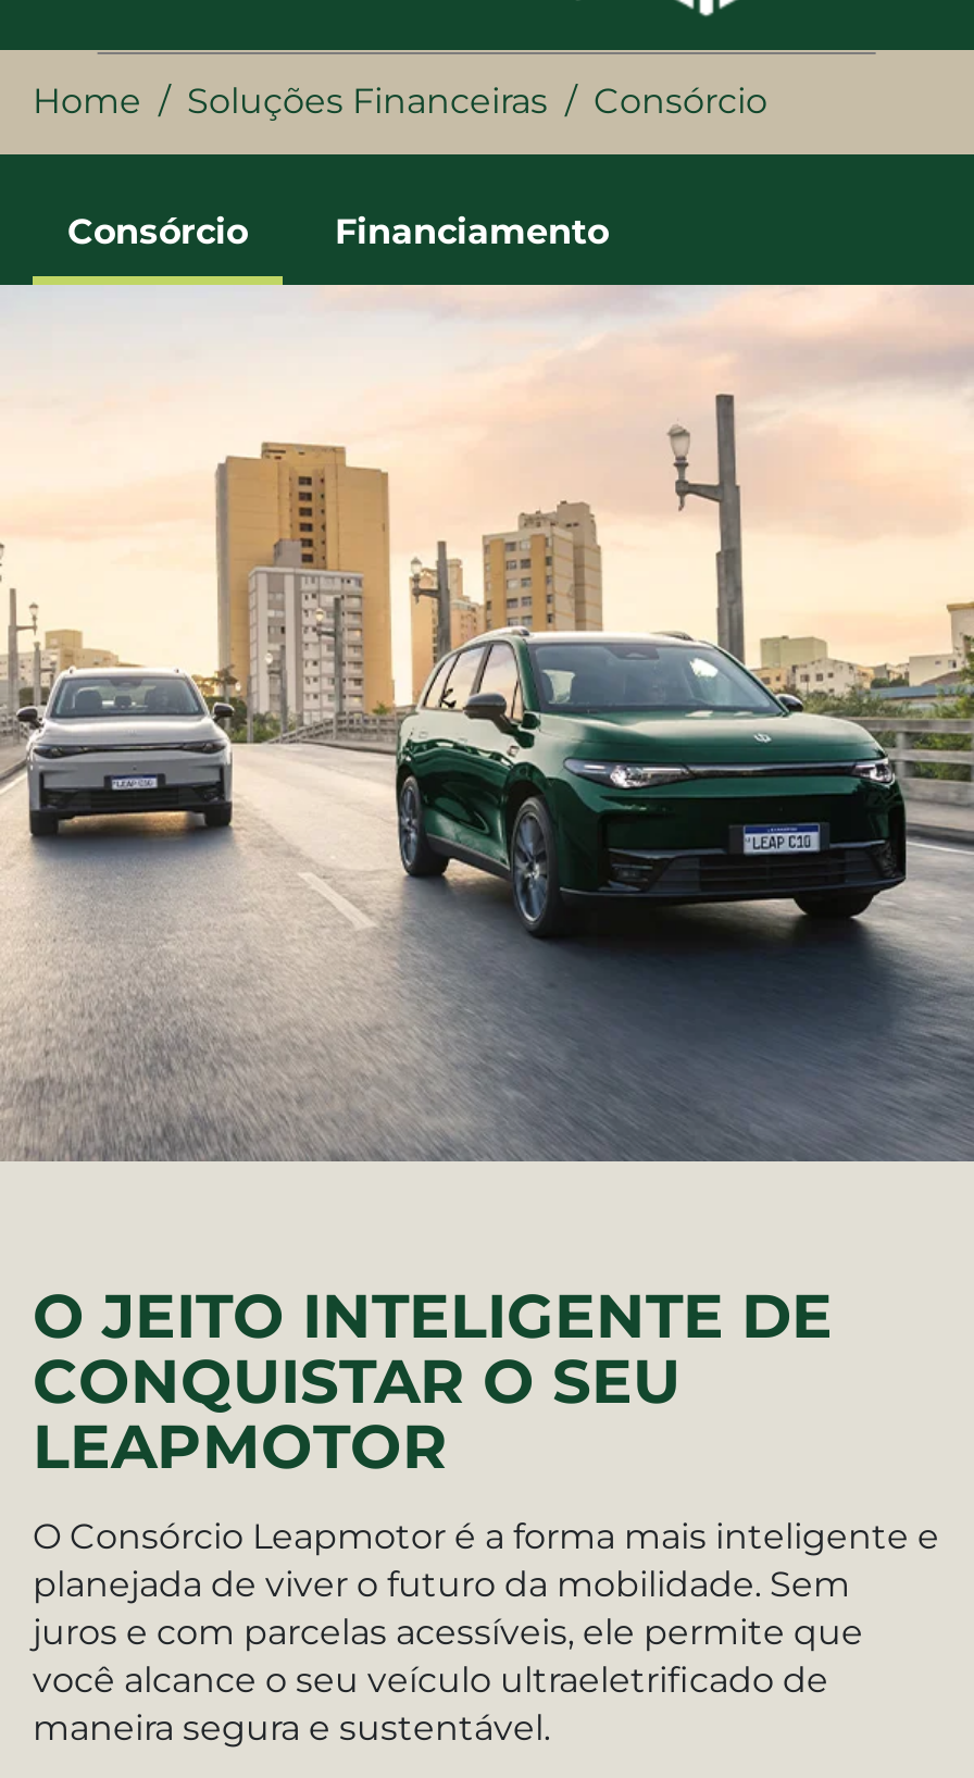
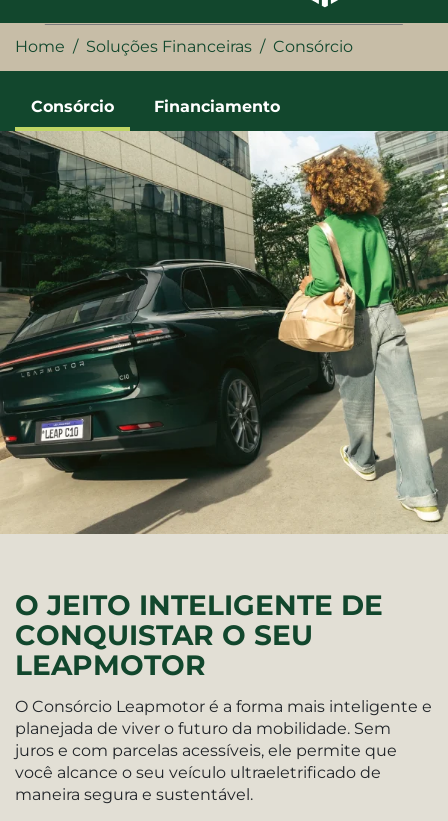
[7,283,967,1164] [image] -> [3,130,445,534] [image]

